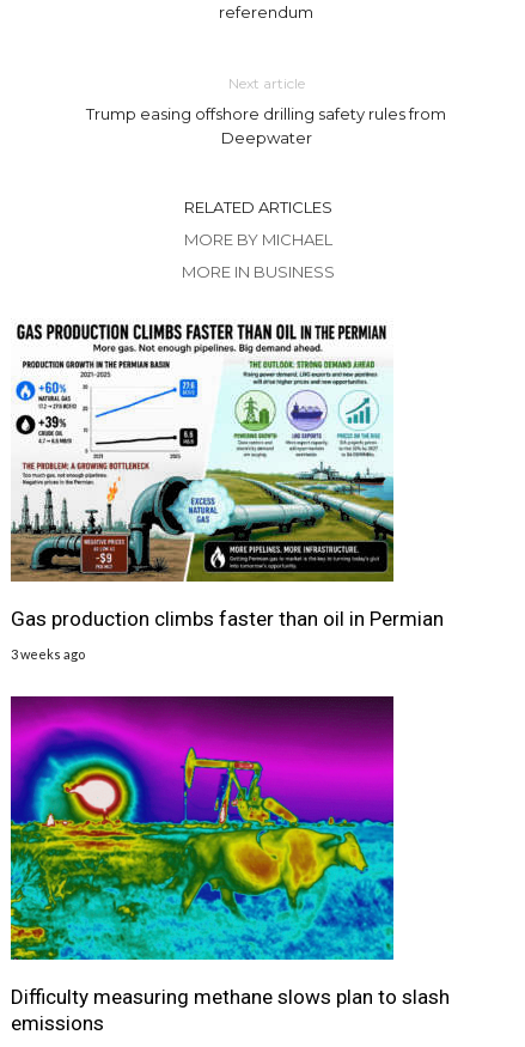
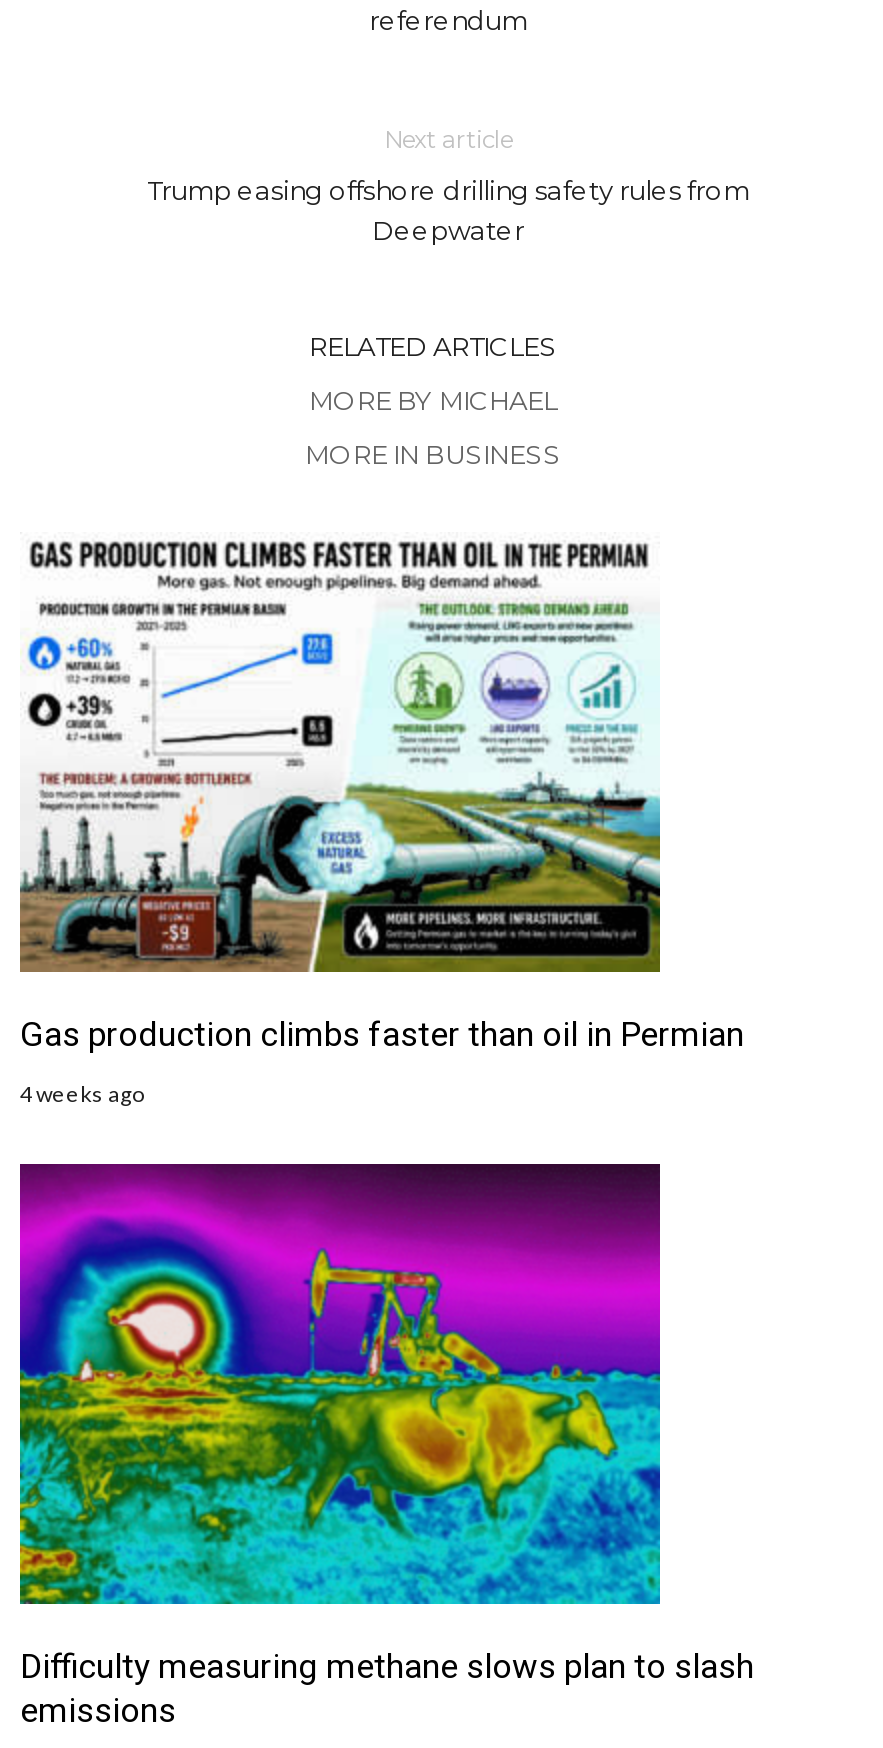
[11,647,85,662] 3 weeks ago -> [20,1081,144,1107] 4 weeks ago

